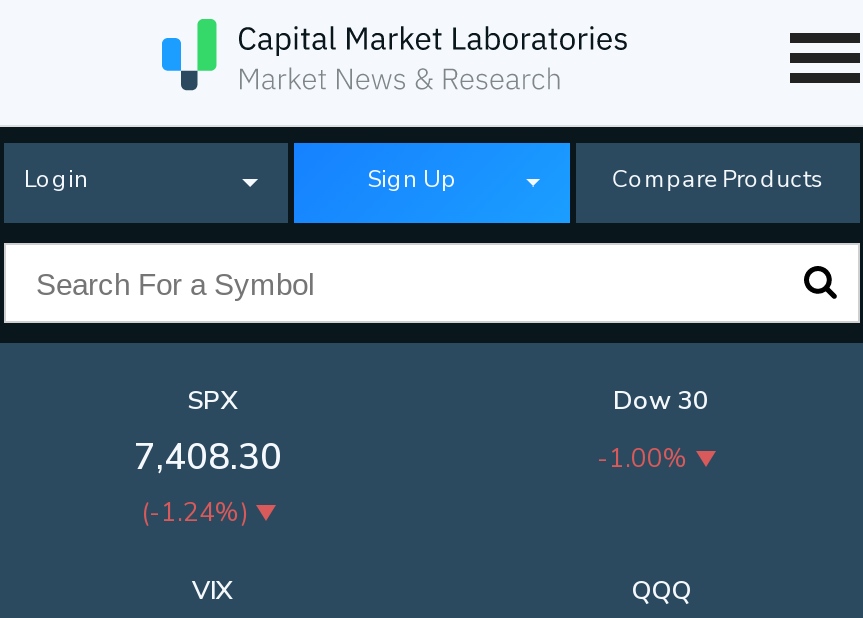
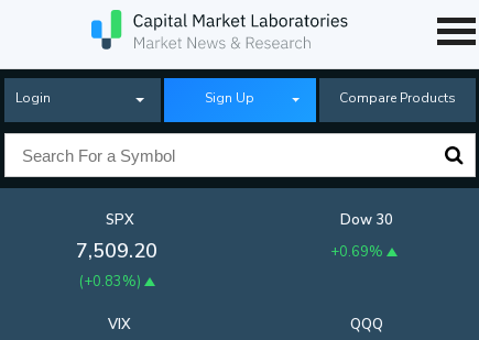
[124,433,292,481] 7,408.30 -> [70,238,163,264] 7,509.20
[597,441,689,477] -1.00% -> [330,242,383,262] +0.69%
[141,495,255,531] (-1.24%) -> [79,272,144,292] (+0.83%)

